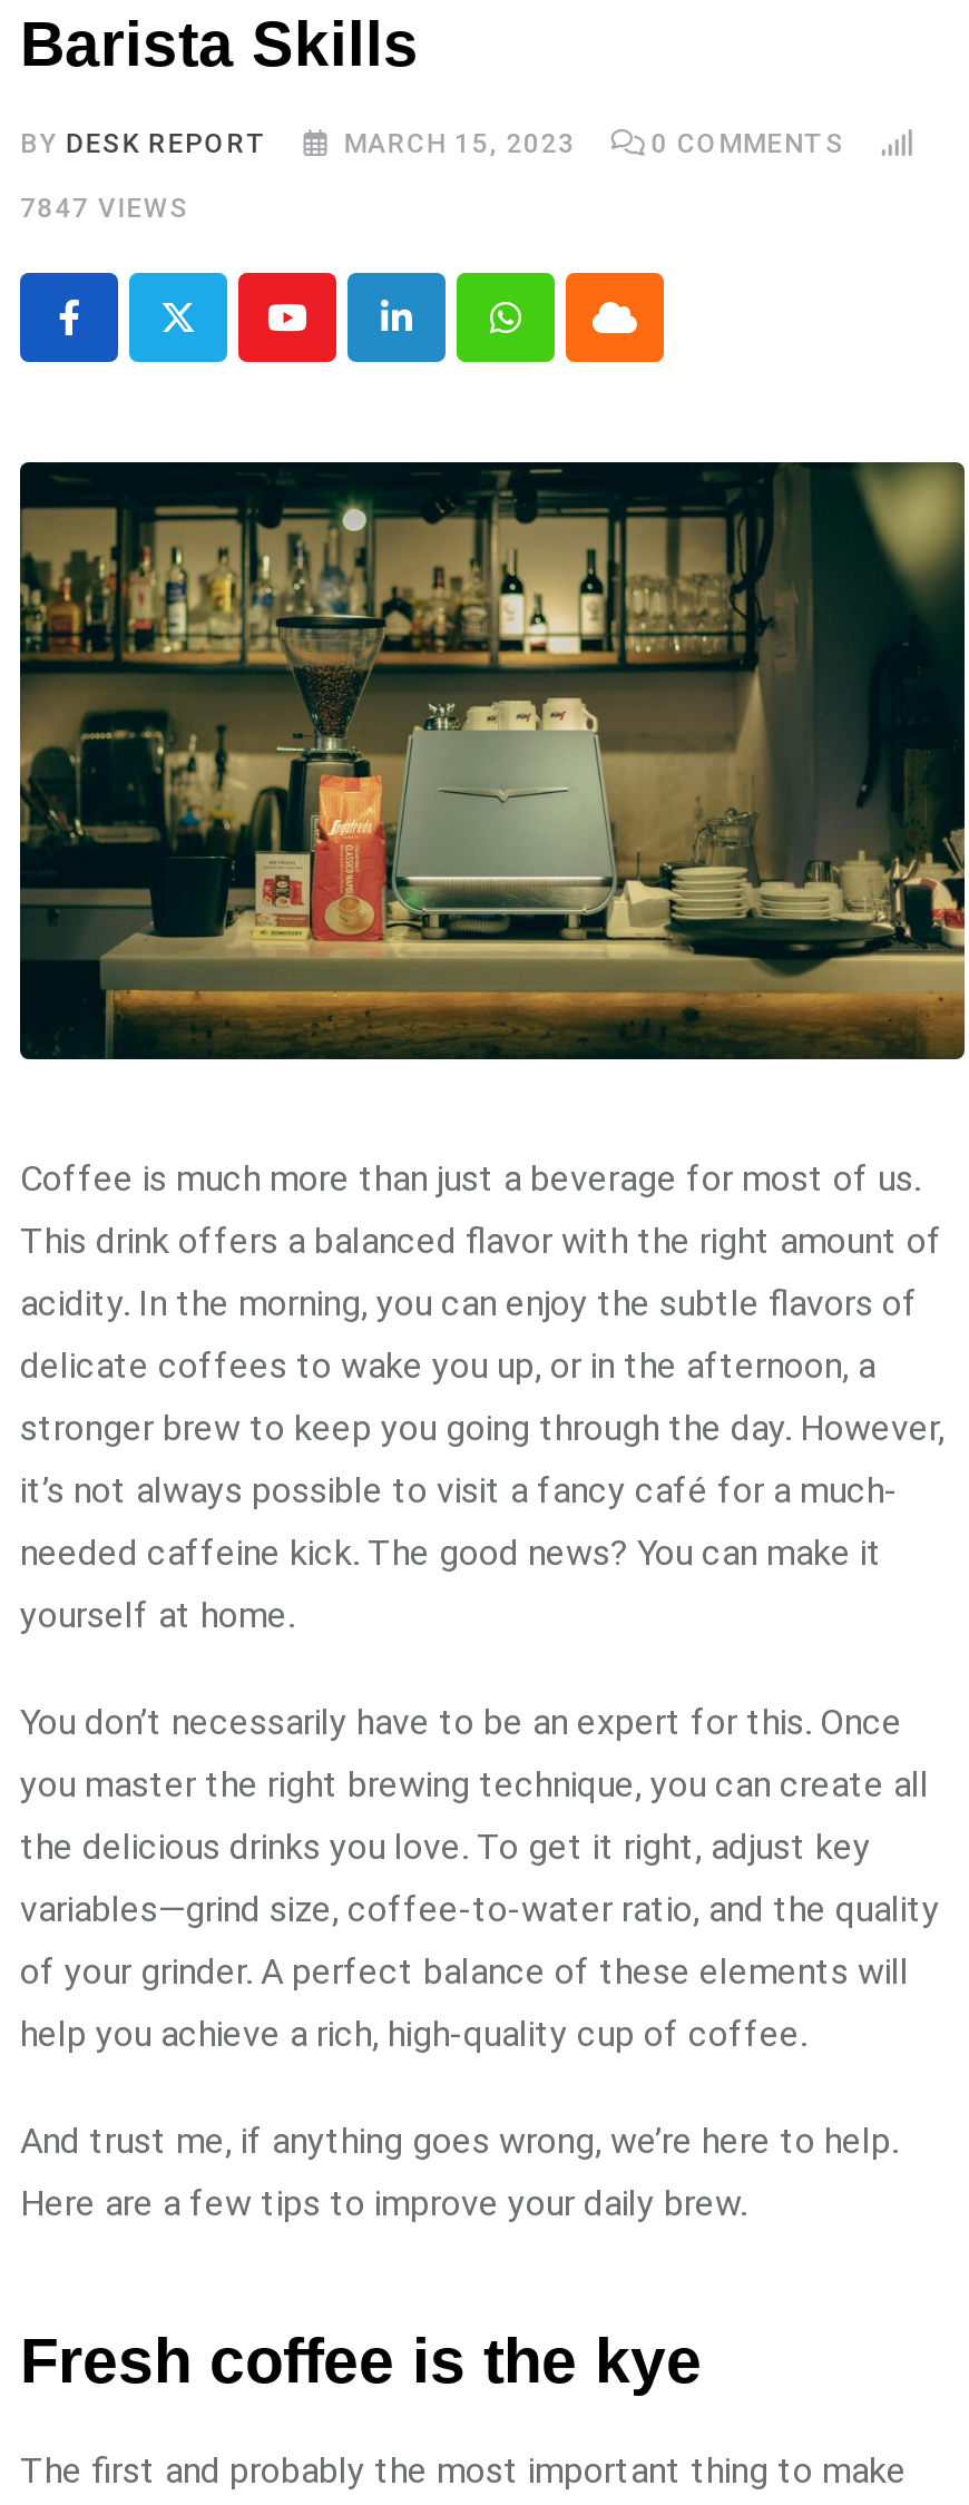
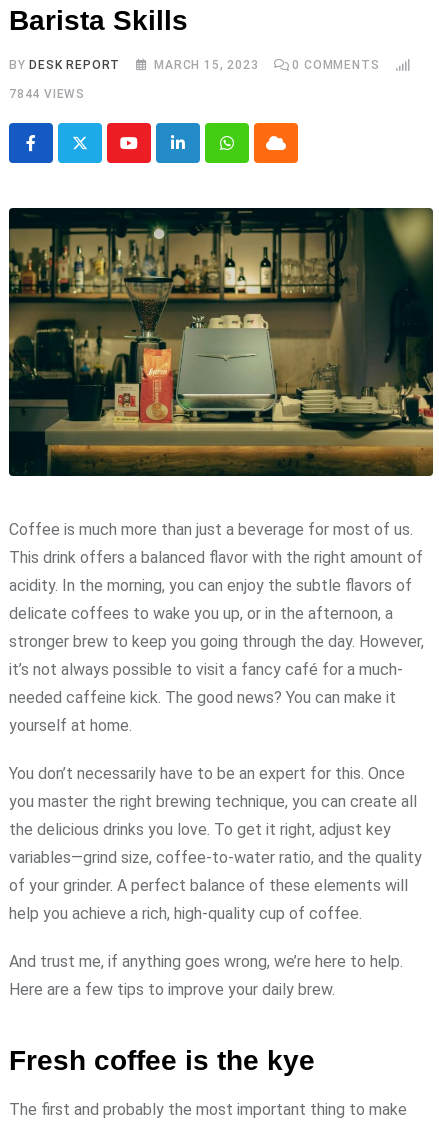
[20,193,189,224] 7847 VIEWS -> [9,87,85,101] 7844 VIEWS

